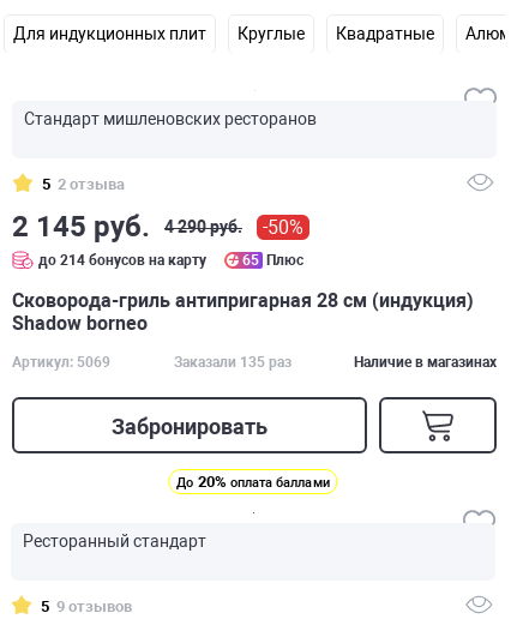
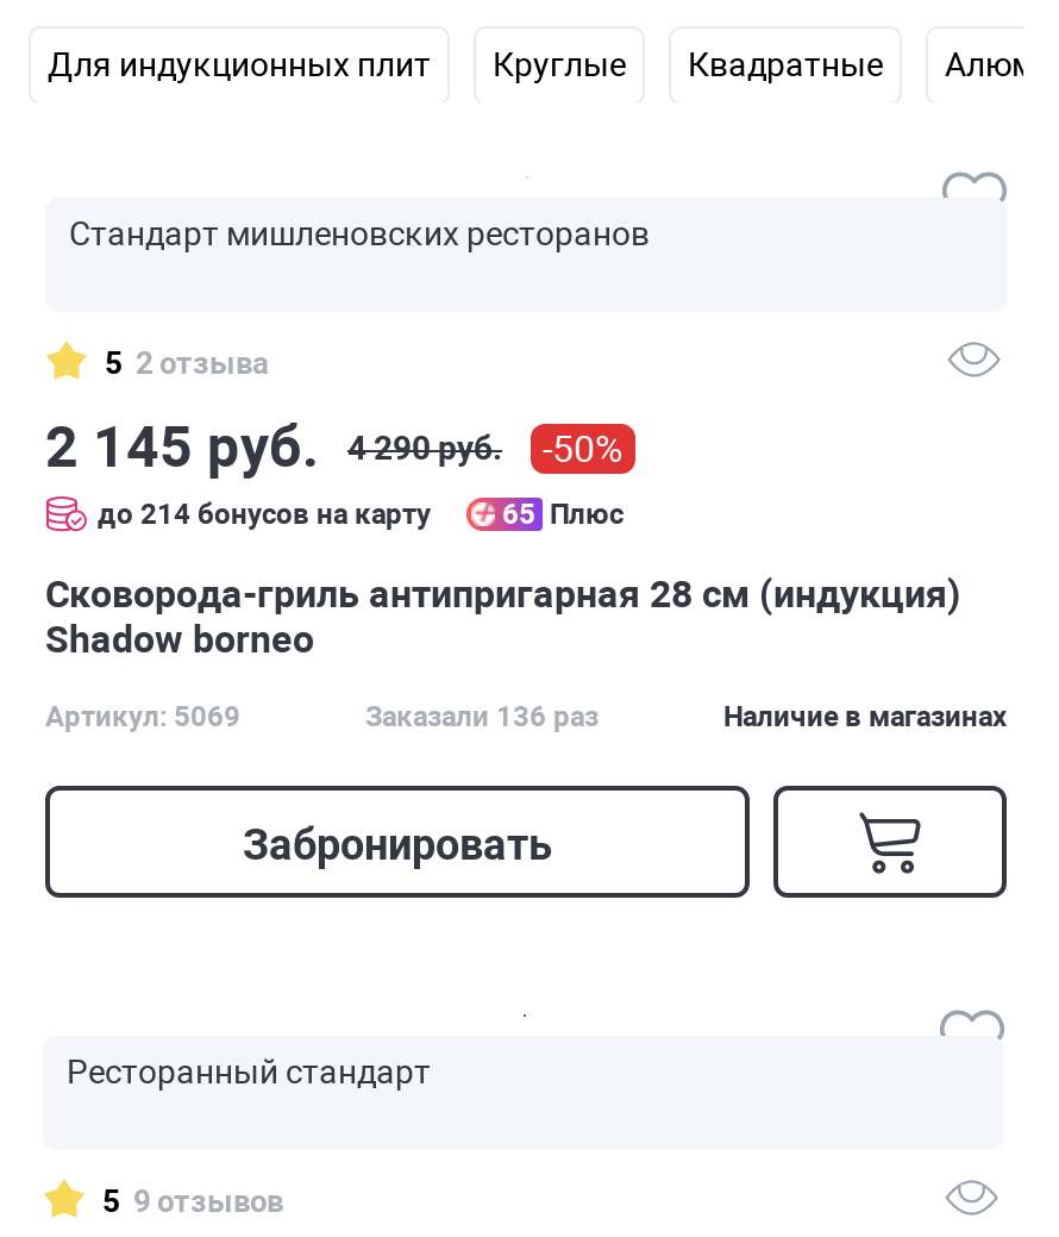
[173,354,291,371] Заказали 135 раз -> [365,700,599,733] Заказали 136 раз
[177,473,329,491] До 20% оплата баллами -> none

